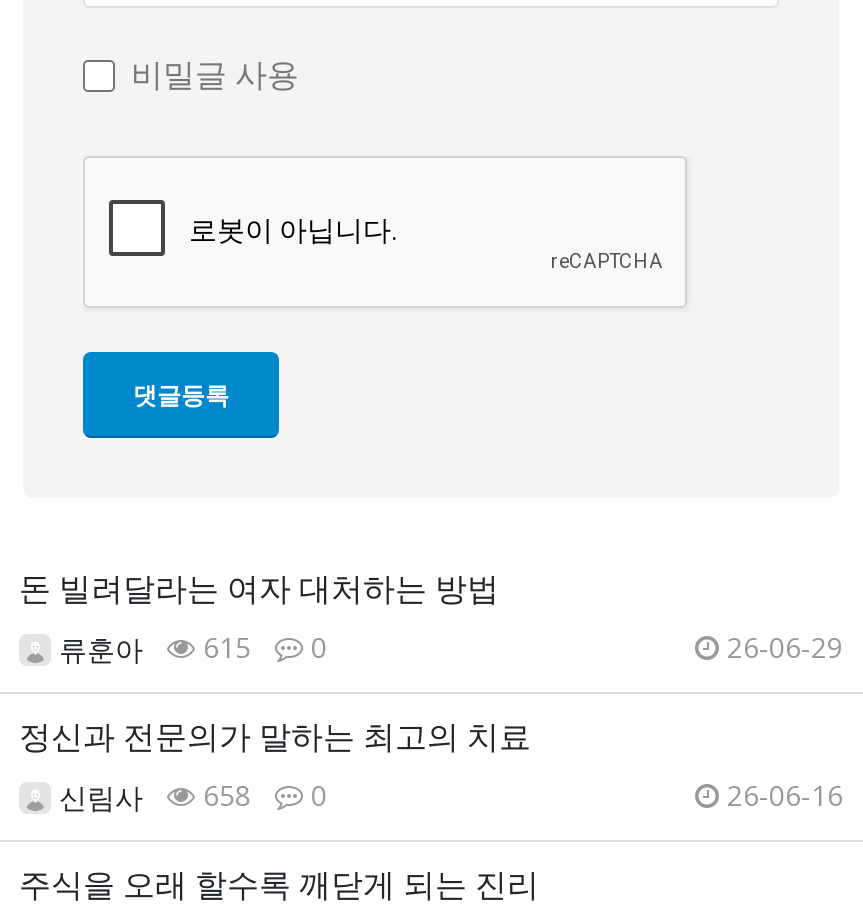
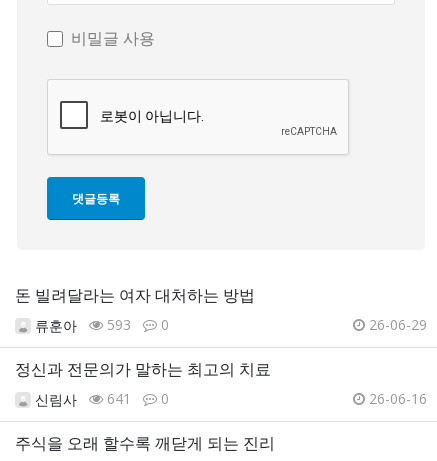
[59,628,327,669] 류훈아 615 0 -> [35,315,169,335] 류훈아 593 0
[59,776,327,817] 신림사 658 0 -> [35,389,169,409] 신림사 641 0

